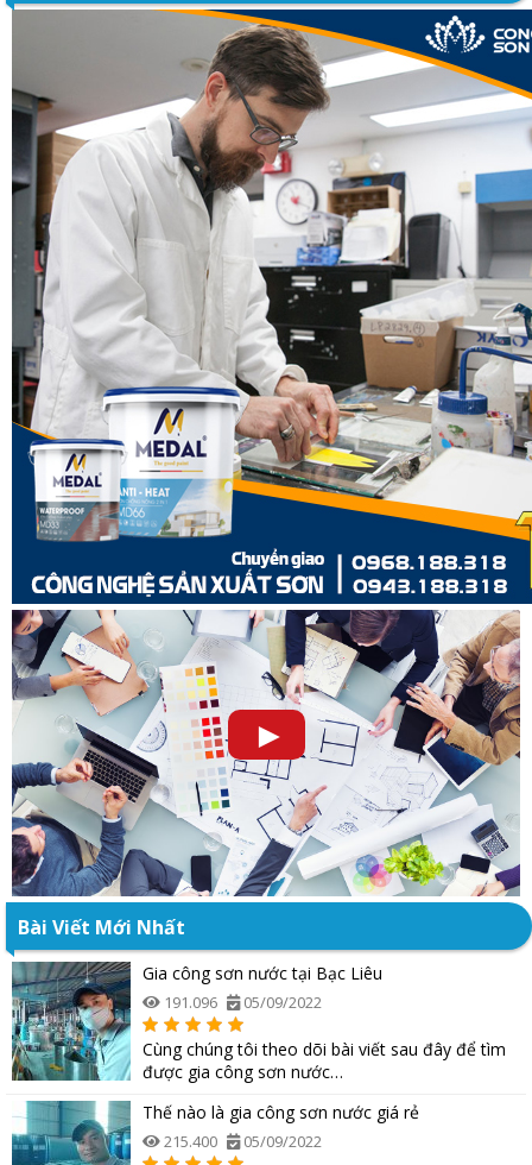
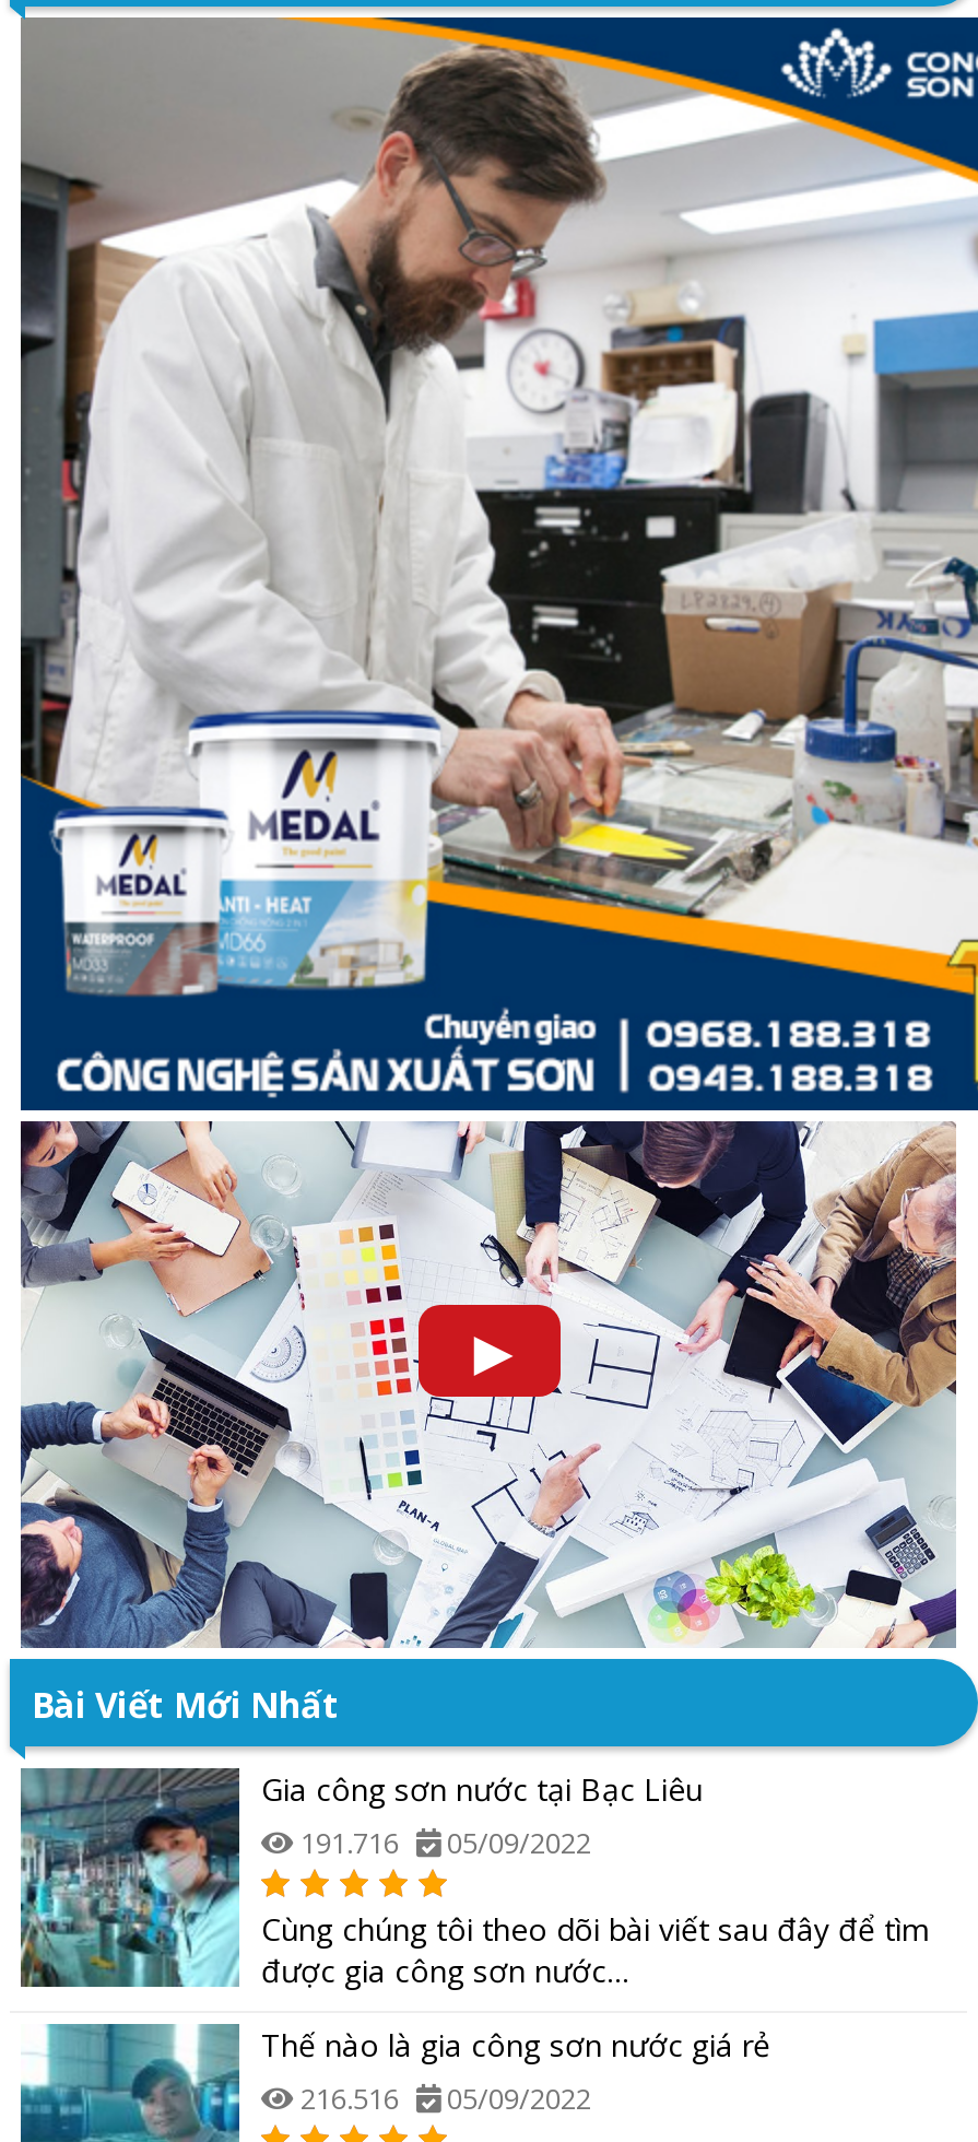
[160,991,322,1012] 191.096 05/09/2022 -> [294,1822,591,1861] 191.716 05/09/2022
[160,1130,322,1151] 215.400 05/09/2022 -> [294,2078,591,2117] 216.516 05/09/2022

